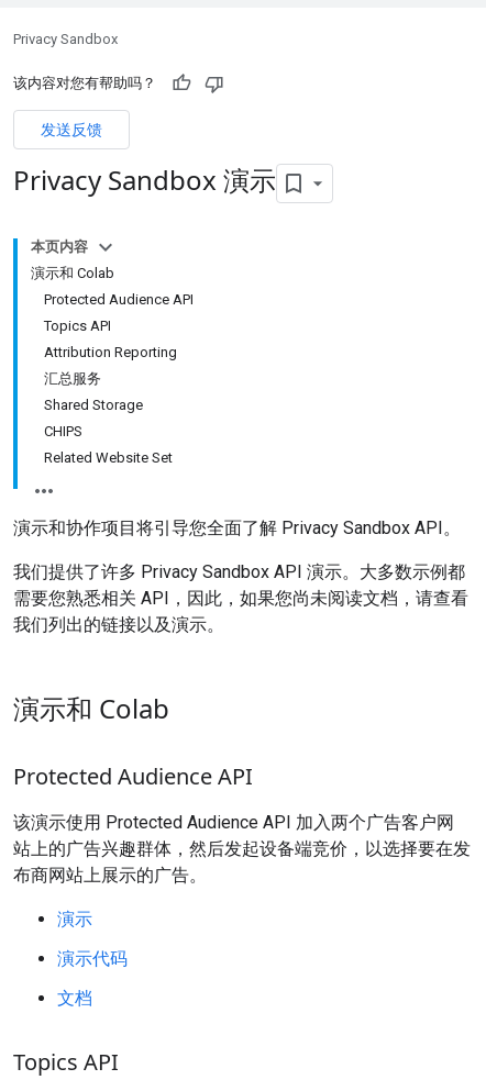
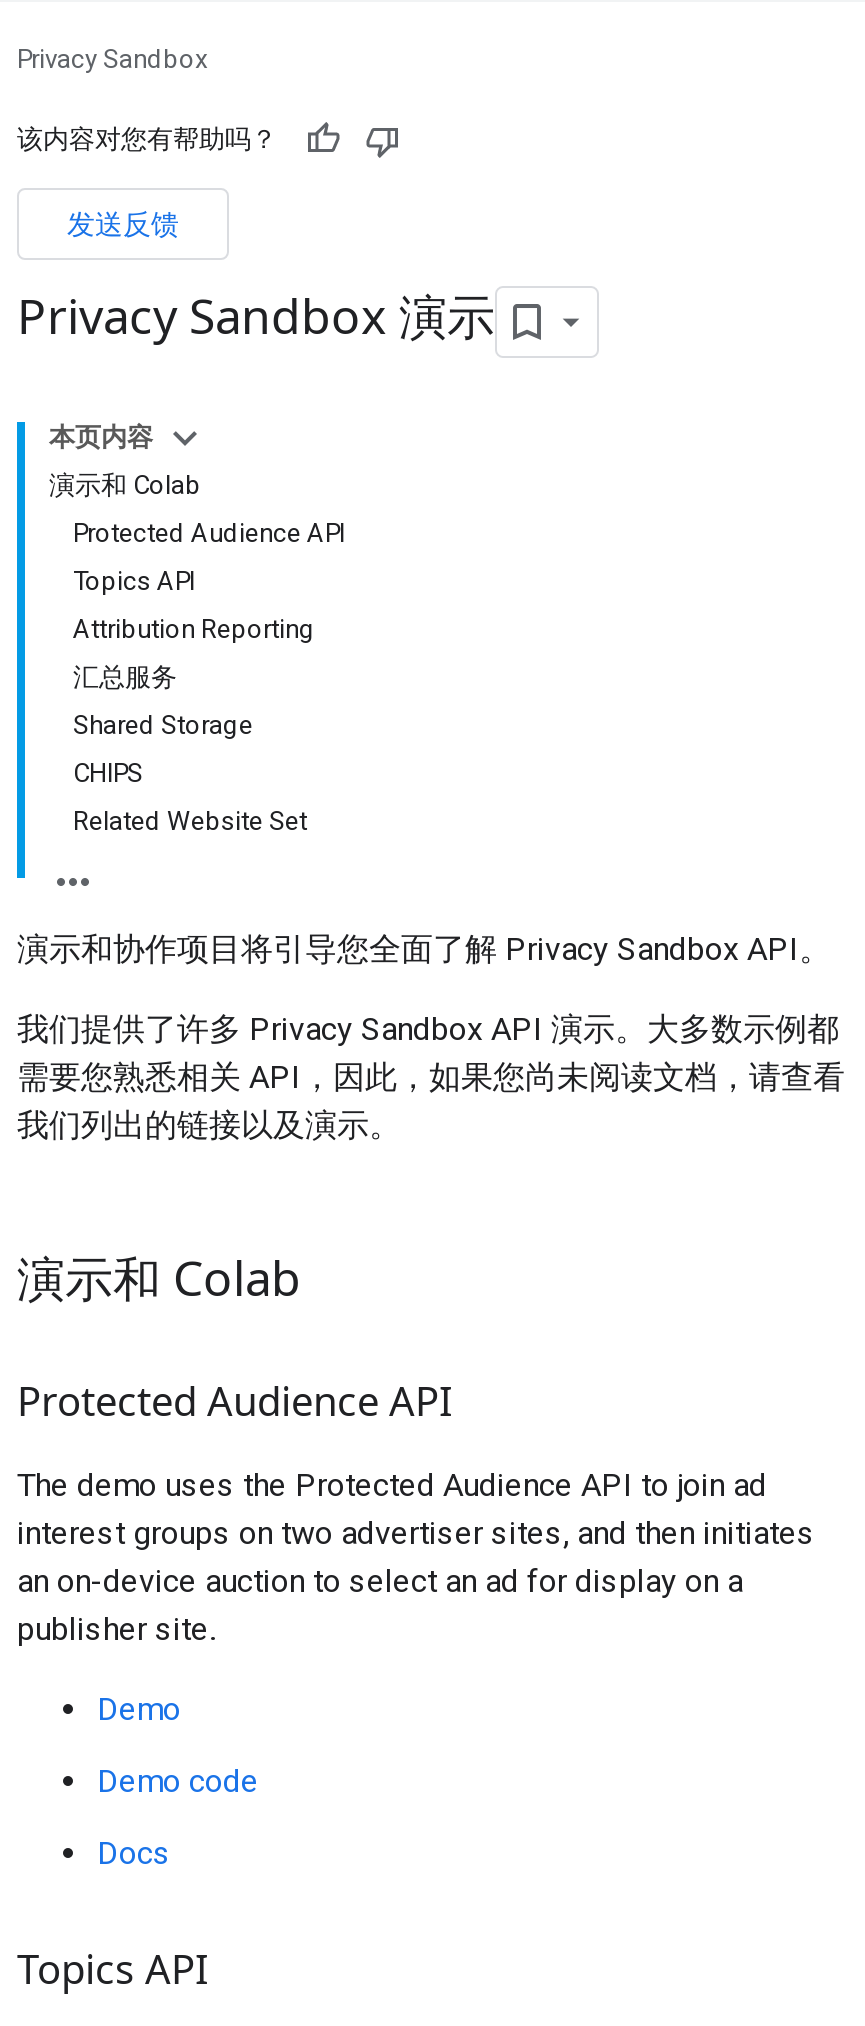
[13,811,471,885] 该演示使用 Protected Audience API 加入两个广告客户网 | 站上的广告兴趣群体，然后发起设备端竞价，以选择要在发 | 布商网站上展示的广告。 -> [17,1465,815,1647] The demo uses the Protected Audience API to join ad | interest groups on two advertiser sites, and then initiates | an on-device auction to select an ad for display on a | publisher site.
[57,908,92,929] 演示 -> [97,1689,181,1727] Demo
[57,948,128,969] 演示代码 -> [97,1761,259,1799] Demo code
[57,987,92,1008] 文档 -> [97,1833,171,1871] Docs

